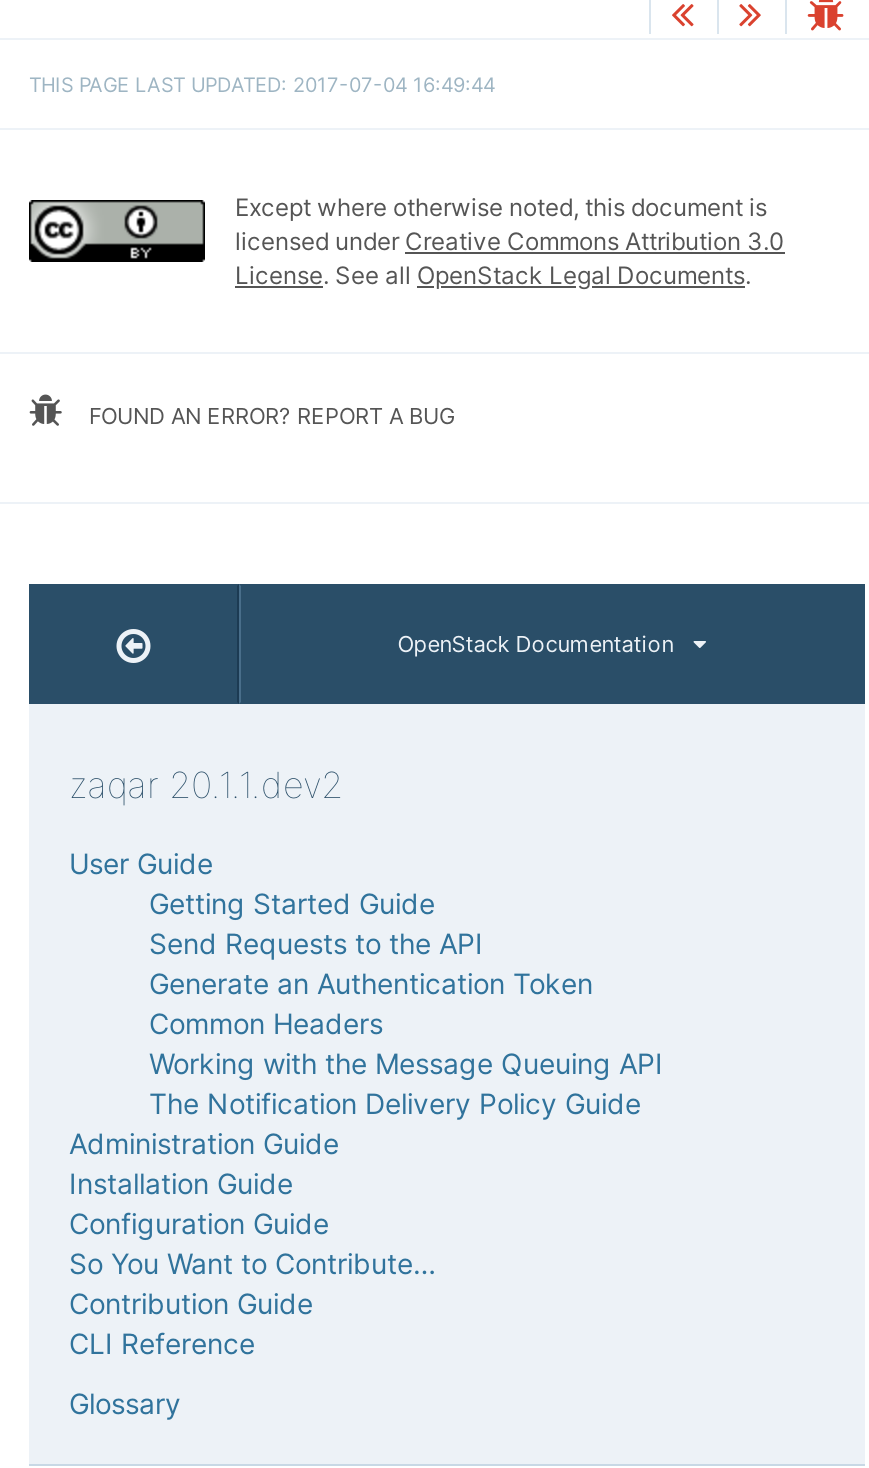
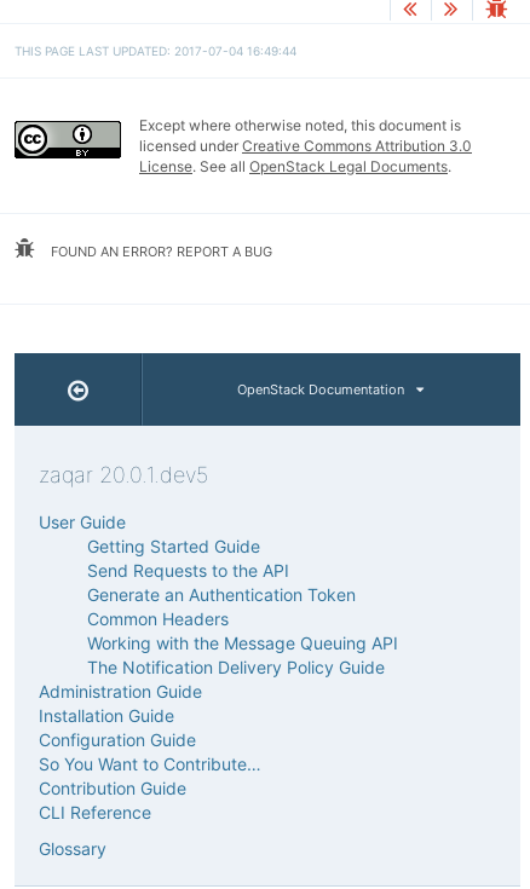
[69,764,343,806] zaqar 20.1.1.dev2 -> [39,462,208,487] zaqar 20.0.1.dev5

